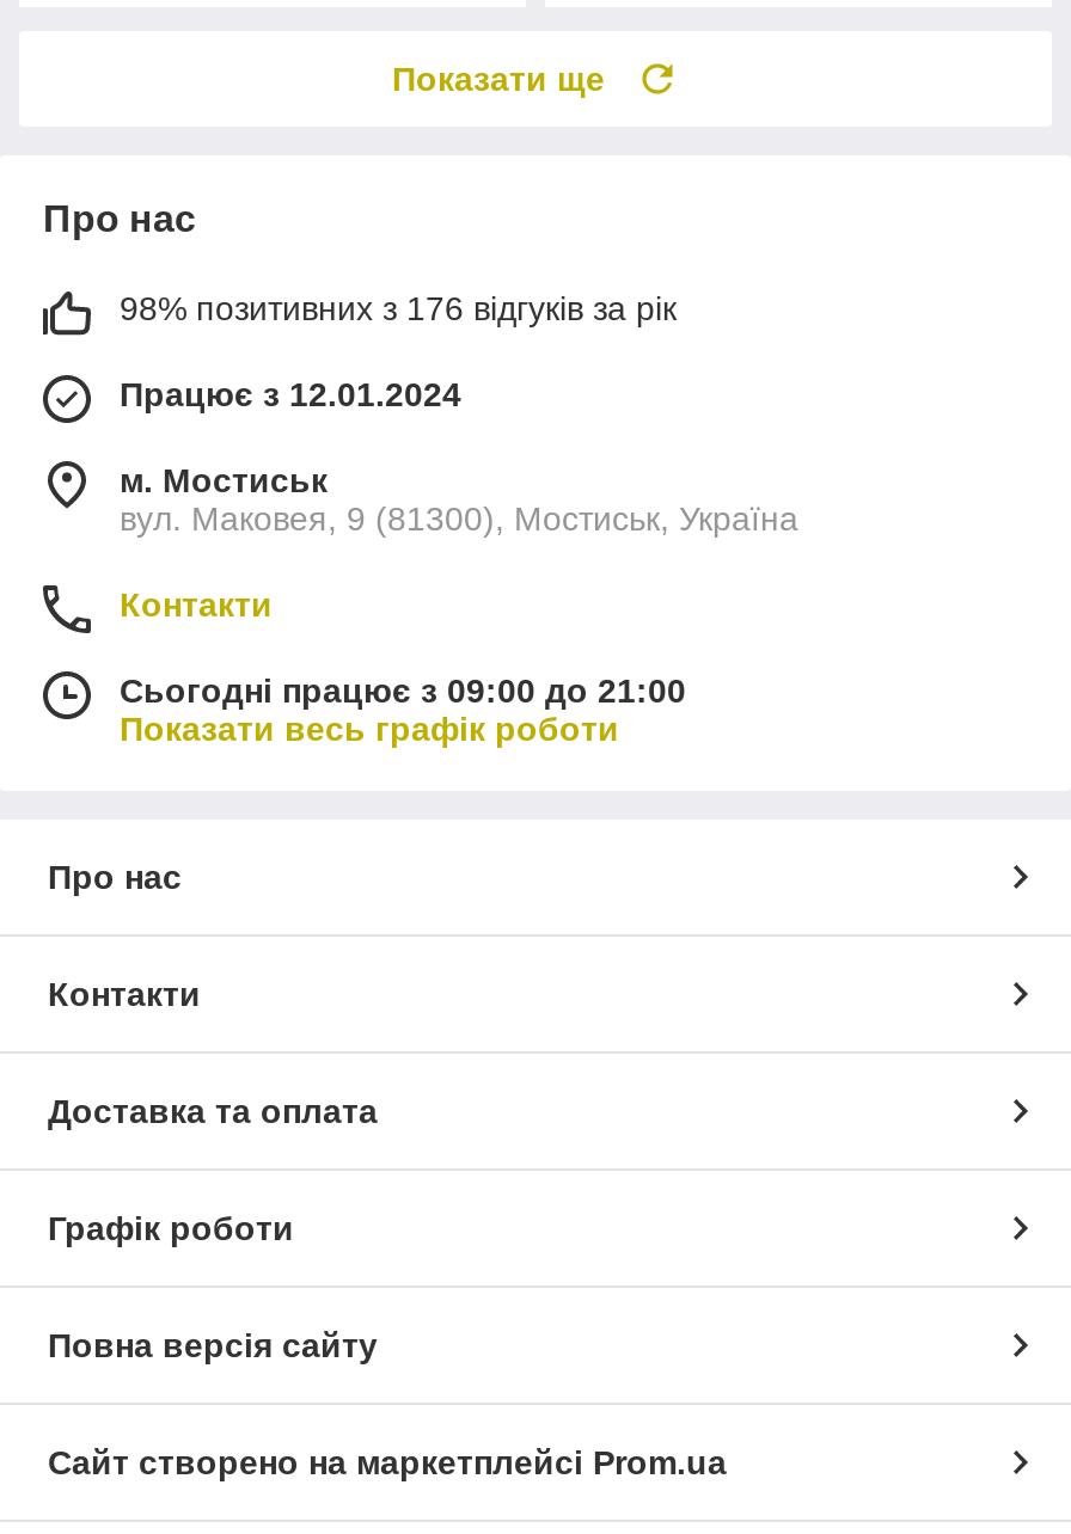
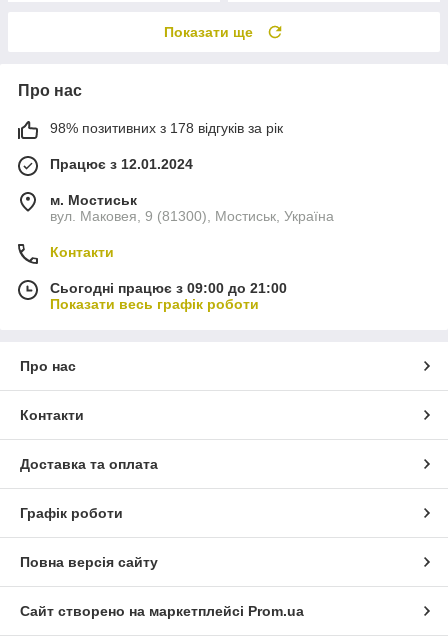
[120,289,677,327] 98% позитивних з 176 відгуків за рік -> [50,120,283,136] 98% позитивних з 178 відгуків за рік

